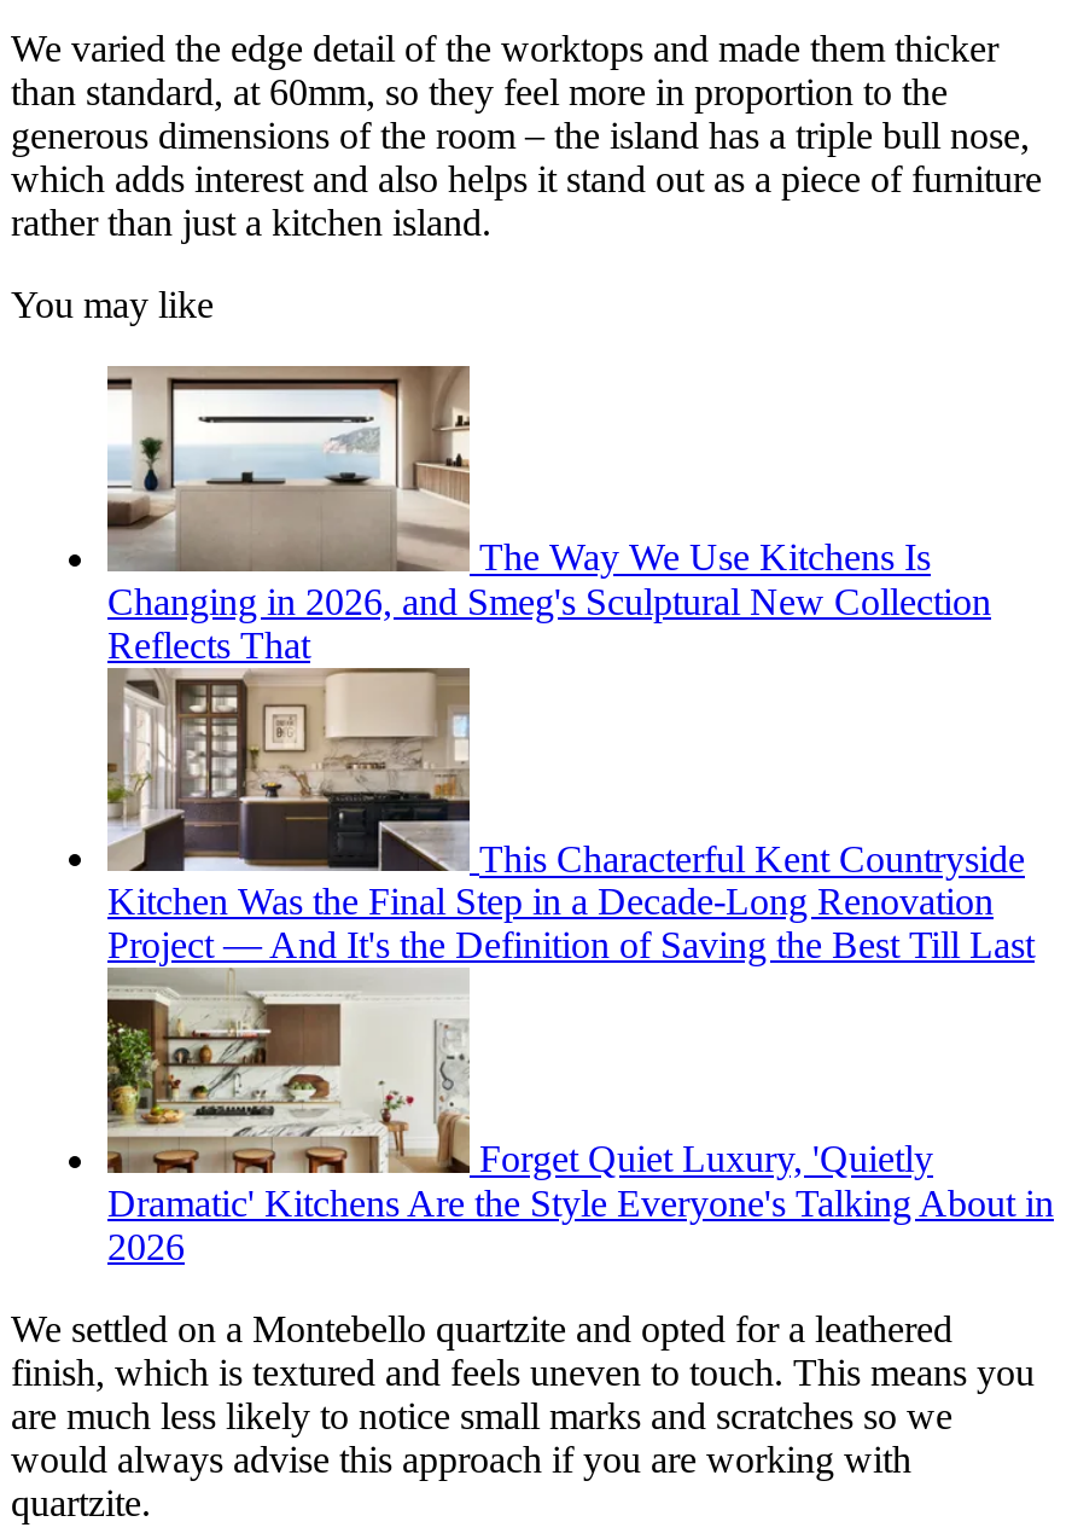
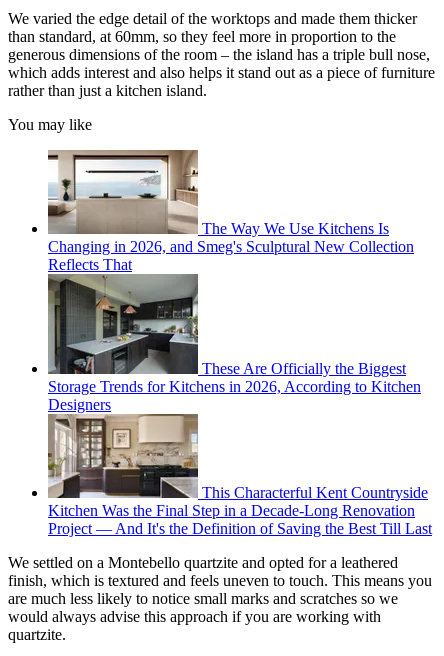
moved [103,666,1035,966] -> [46,413,432,537]: [image] | This Characterful Kent Countryside | Kitchen Was the Final Step in a Decade-Long Renovation | Project — And It's the Definition of Saving the Best Till Last
none -> [48,274,421,413] [image] | These Are Officially the Biggest | Storage Trends for Kitchens in 2026, According to Kitchen | Designers
[105,972,1054,1267] [image] | Forget Quiet Luxury, 'Quietly | Dramatic' Kitchens Are the Style Everyone's Talking About in | 2026 -> none

